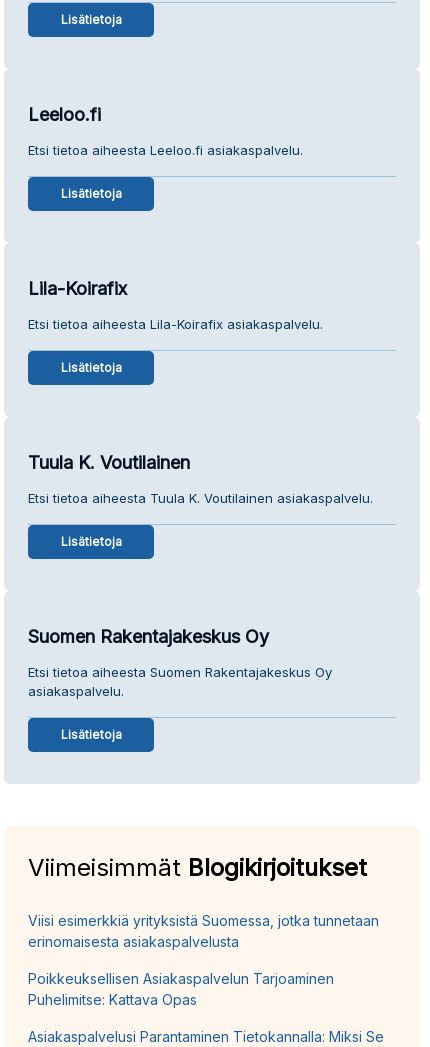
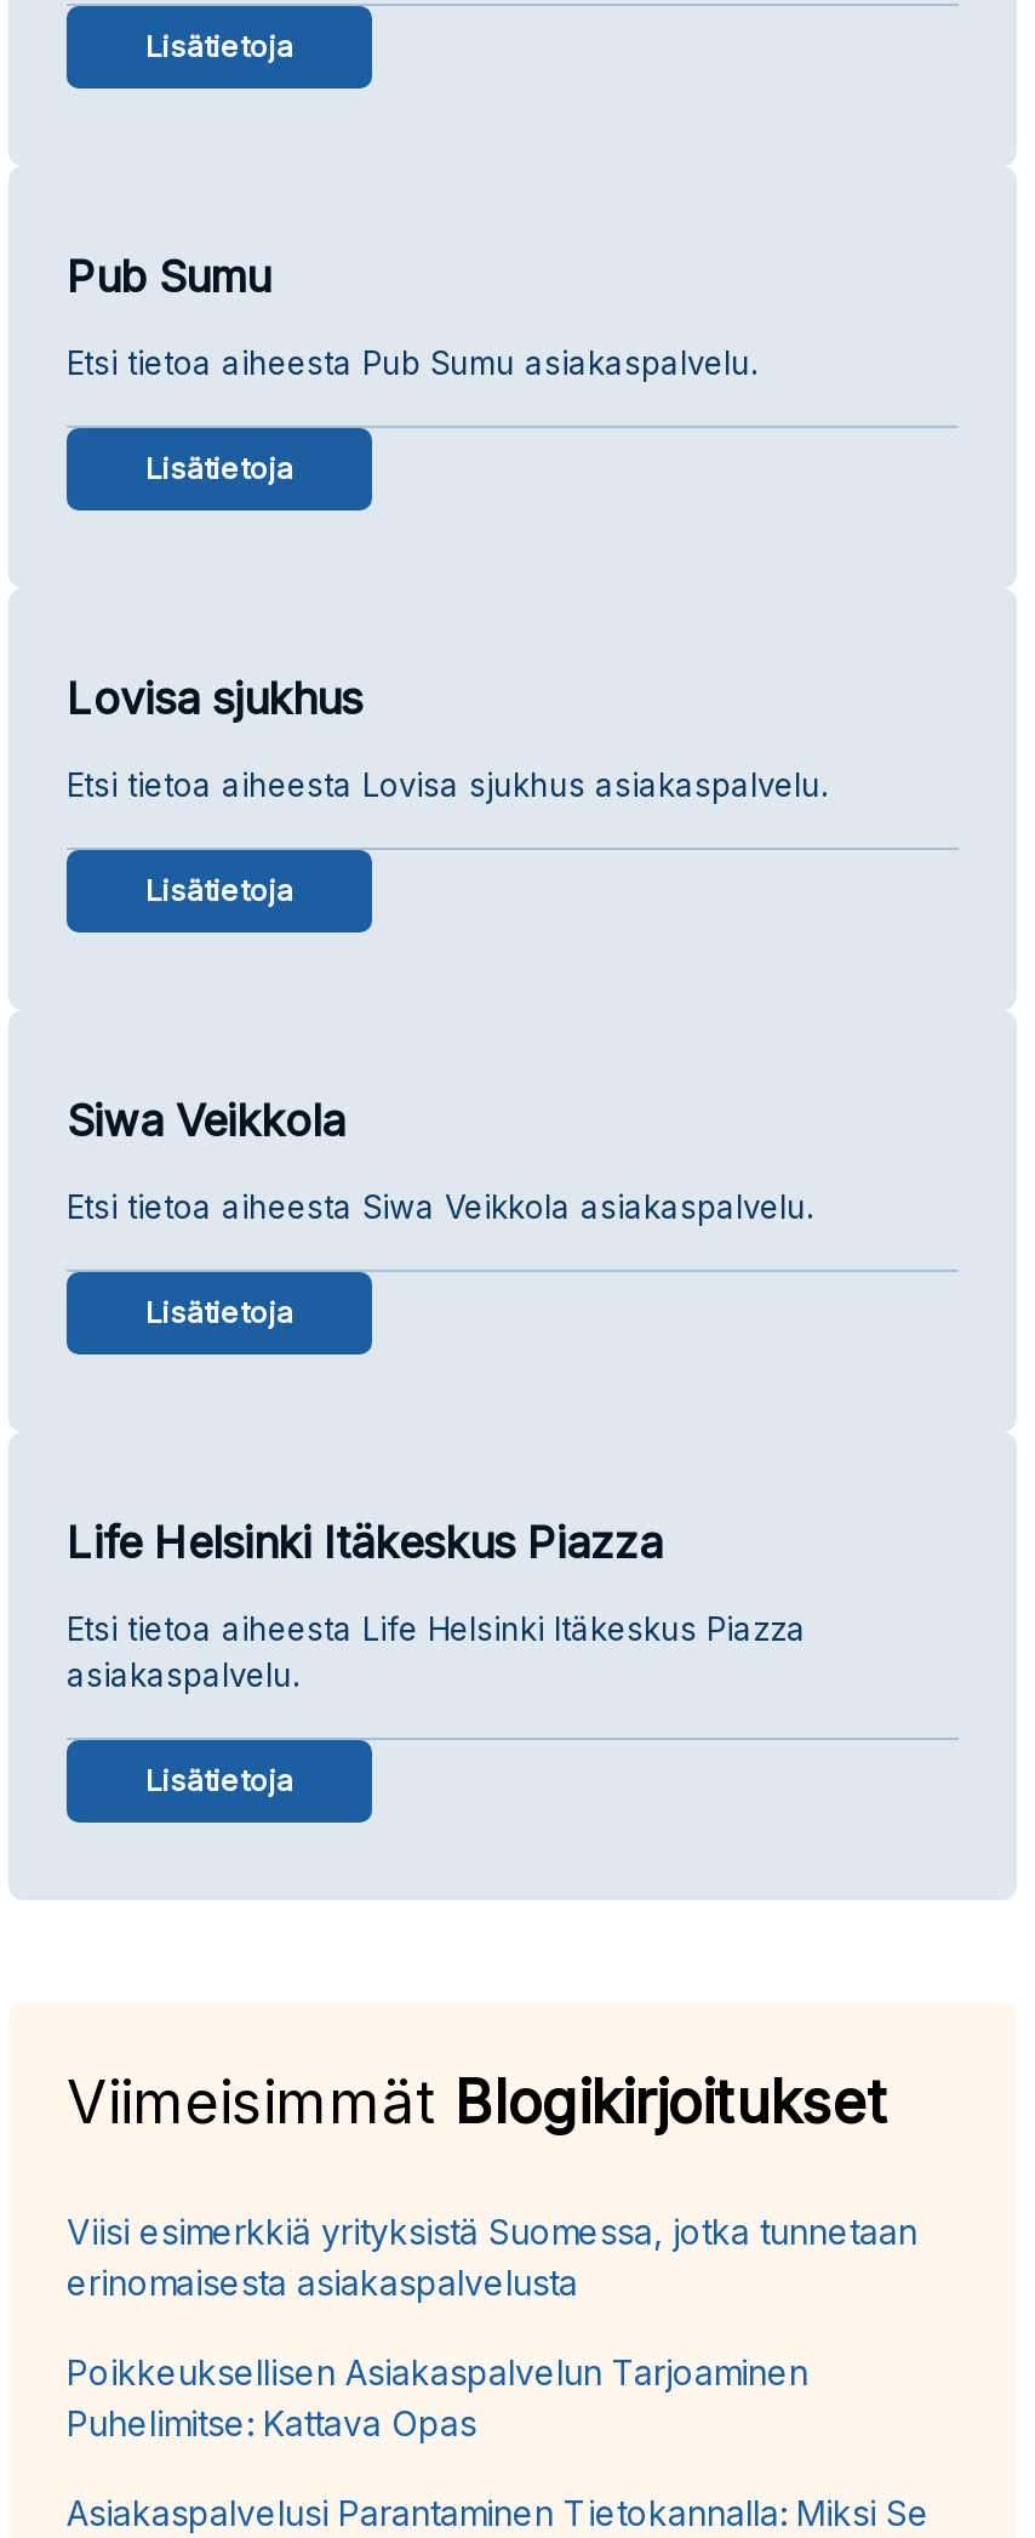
[28,103,101,124] Leeloo.fi -> [67,250,270,301] Pub Sumu
[28,141,303,157] Etsi tietoa aiheesta Leeloo.fi asiakaspalvelu. -> [67,342,757,381] Etsi tietoa aiheesta Pub Sumu asiakaspalvelu.
[28,277,127,298] Lila-Koirafix -> [67,672,362,723] Lovisa sjukhus
[28,315,323,331] Etsi tietoa aiheesta Lila-Koirafix asiakaspalvelu. -> [67,764,828,803] Etsi tietoa aiheesta Lovisa sjukhus asiakaspalvelu.
[28,451,190,472] Tuula K. Voutilainen -> [67,1094,345,1145] Siwa Veikkola
[28,489,373,505] Etsi tietoa aiheesta Tuula K. Voutilainen asiakaspalvelu. -> [67,1186,813,1225] Etsi tietoa aiheesta Siwa Veikkola asiakaspalvelu.
[28,625,269,646] Suomen Rakentajakeskus Oy -> [67,1516,663,1567] Life Helsinki Itäkeskus Piazza
[28,663,332,679] Etsi tietoa aiheesta Suomen Rakentajakeskus Oy -> [67,1608,806,1647] Etsi tietoa aiheesta Life Helsinki Itäkeskus Piazza

